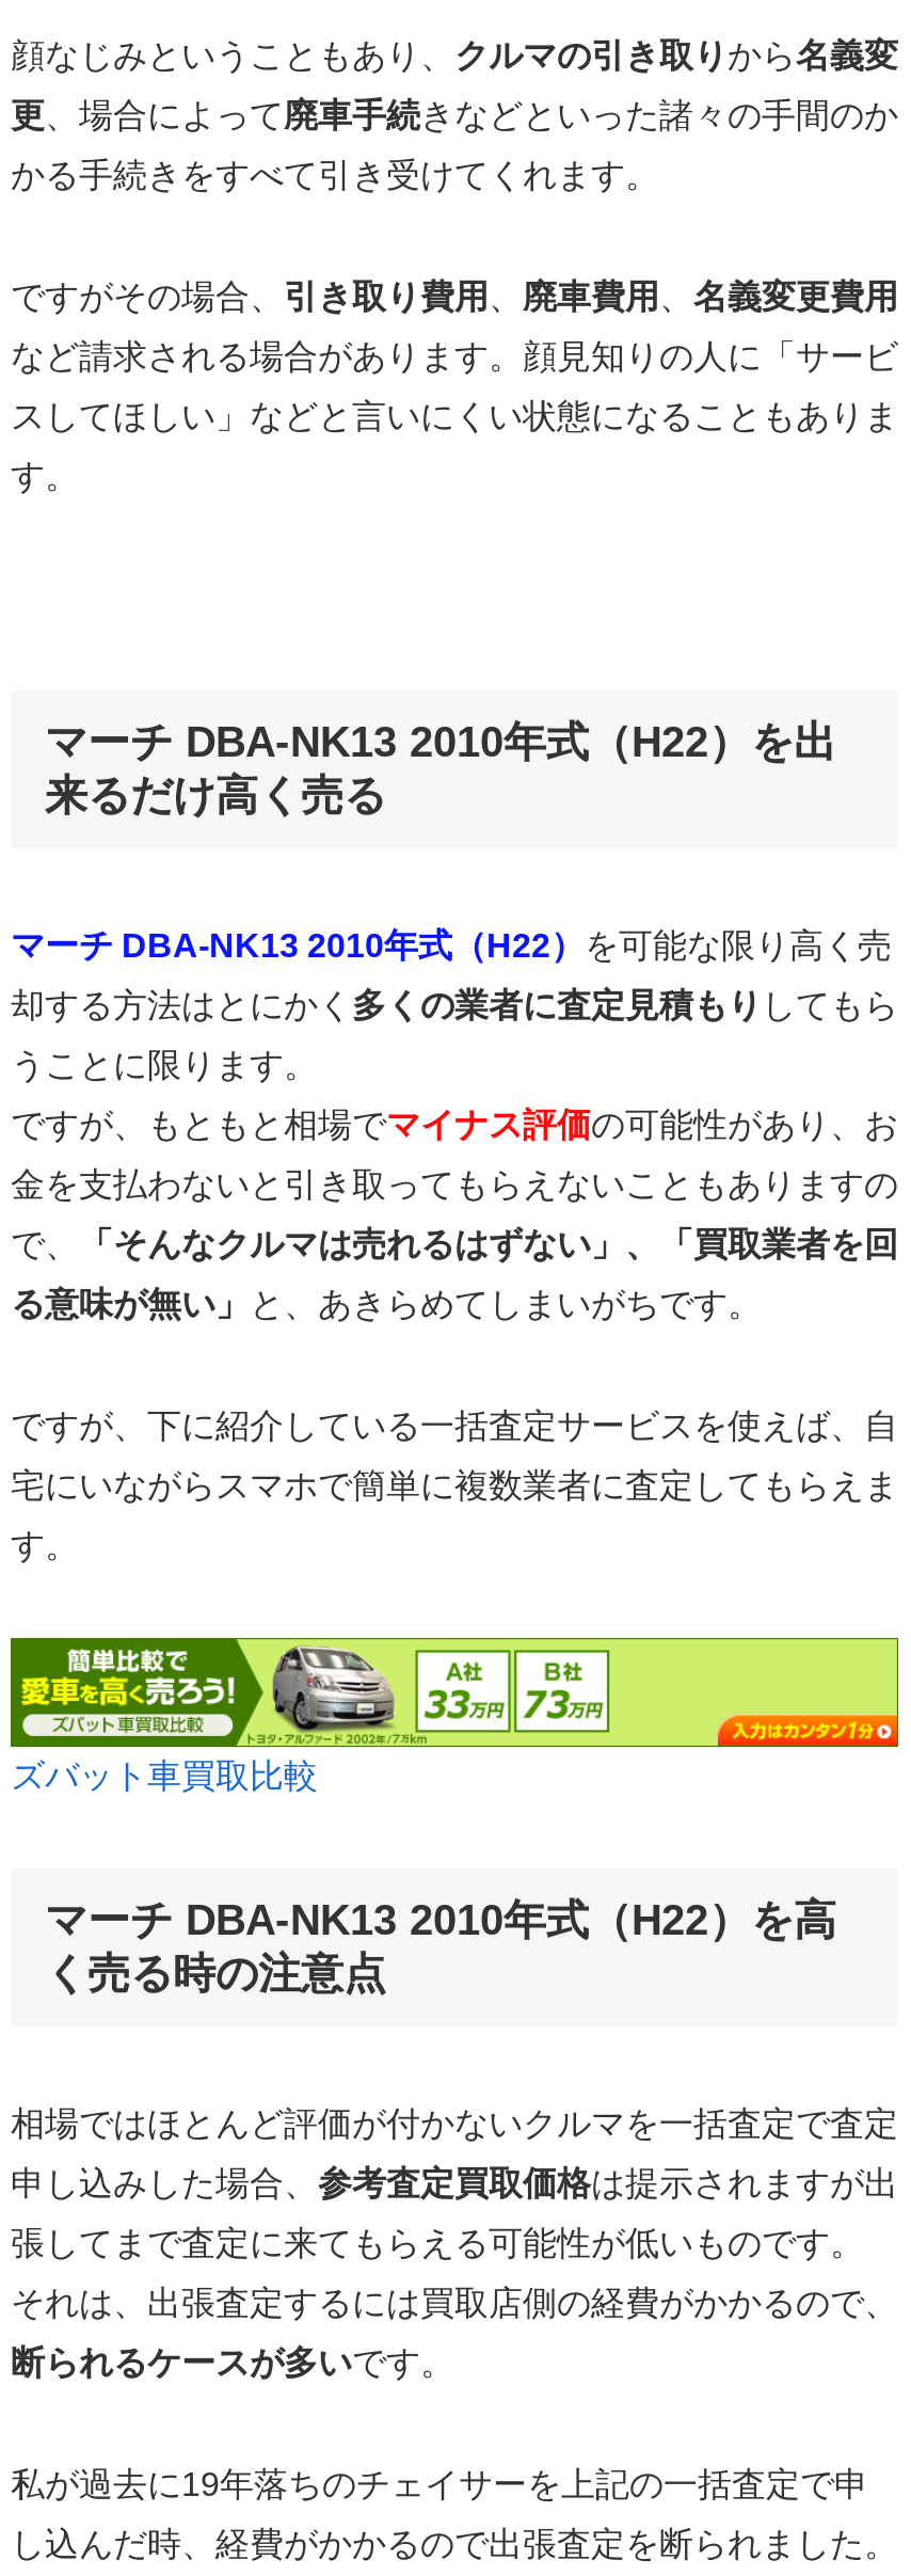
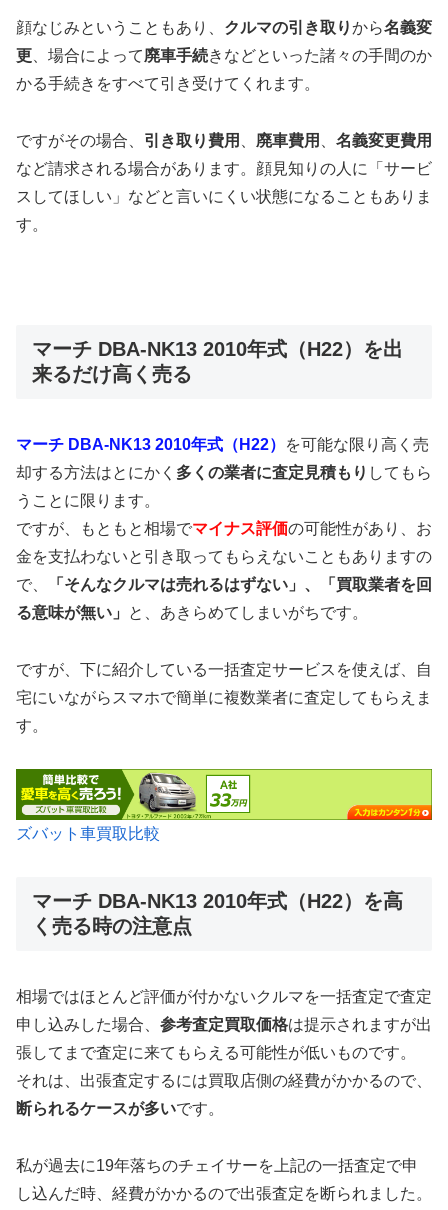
[514,1649,612,1734] [image] -> none

